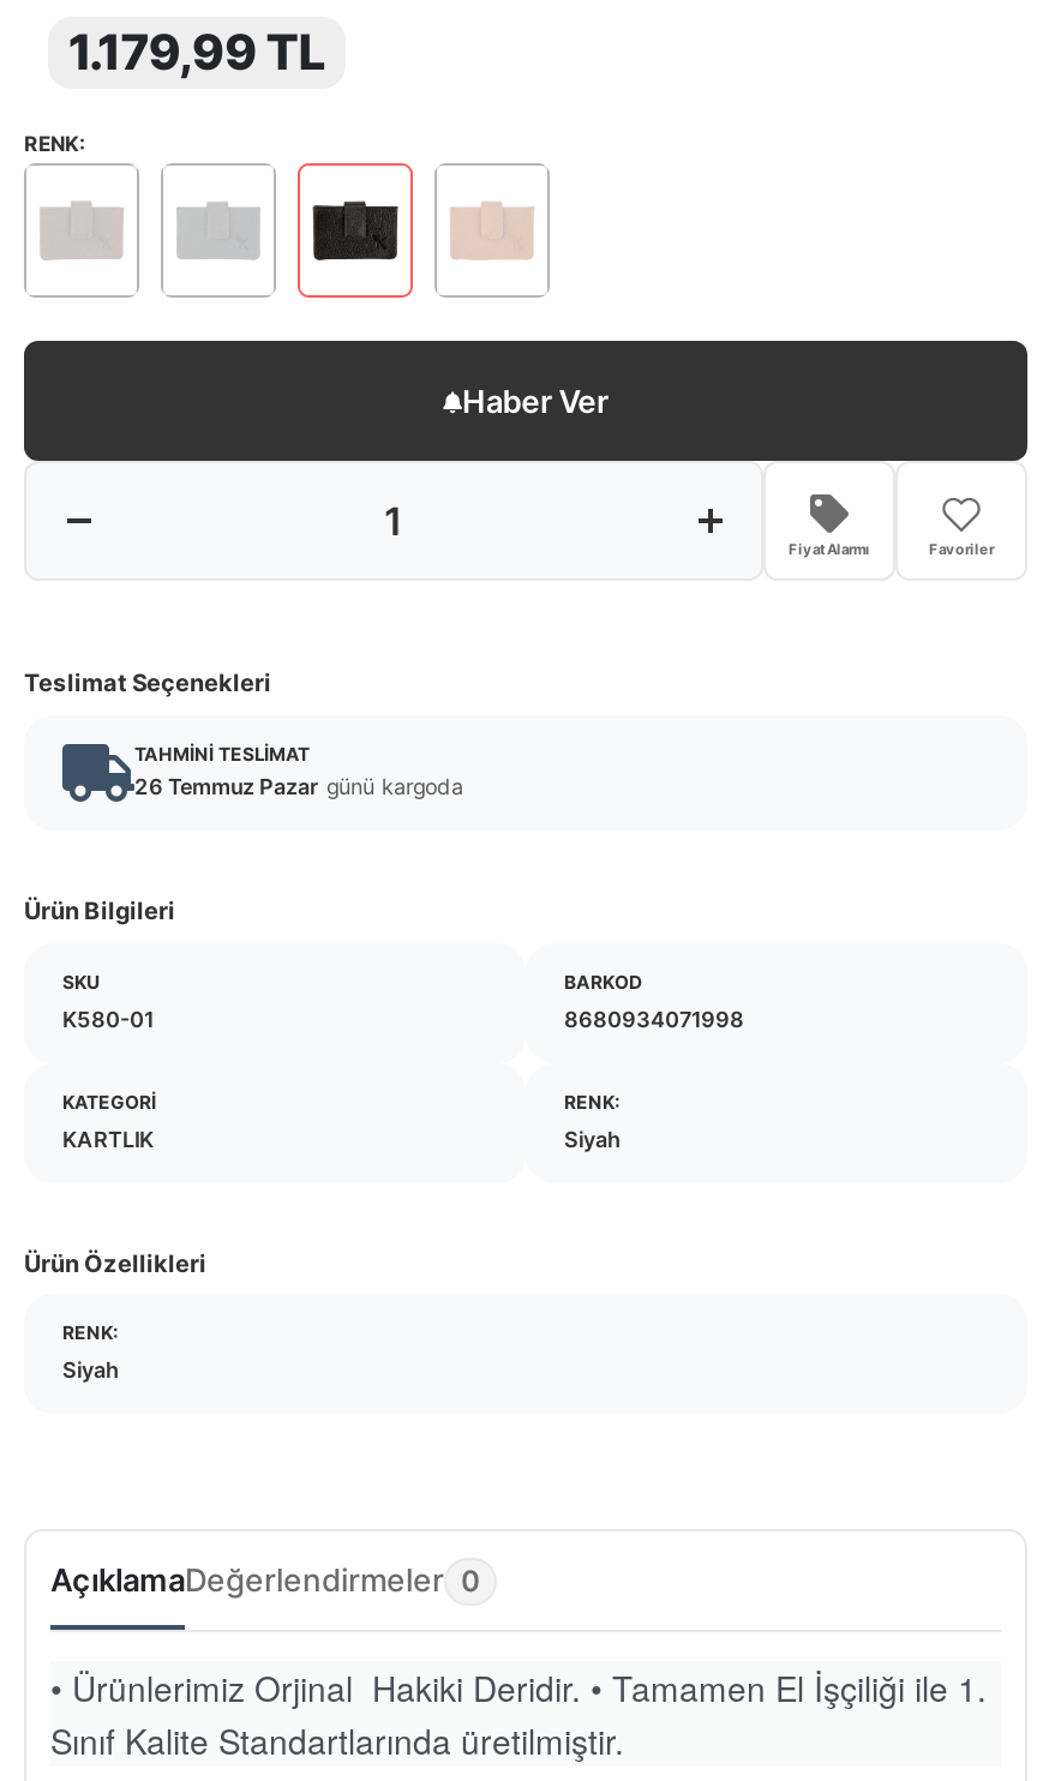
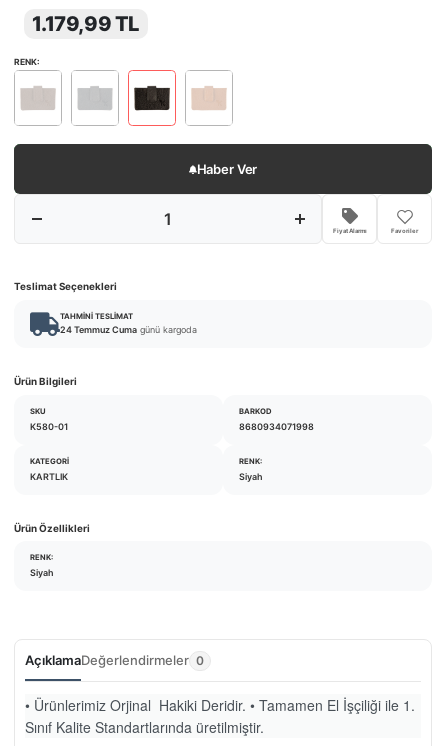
[134,772,463,799] 26 Temmuz Pazar günü kargoda -> [60,324,197,335] 24 Temmuz Cuma günü kargoda

